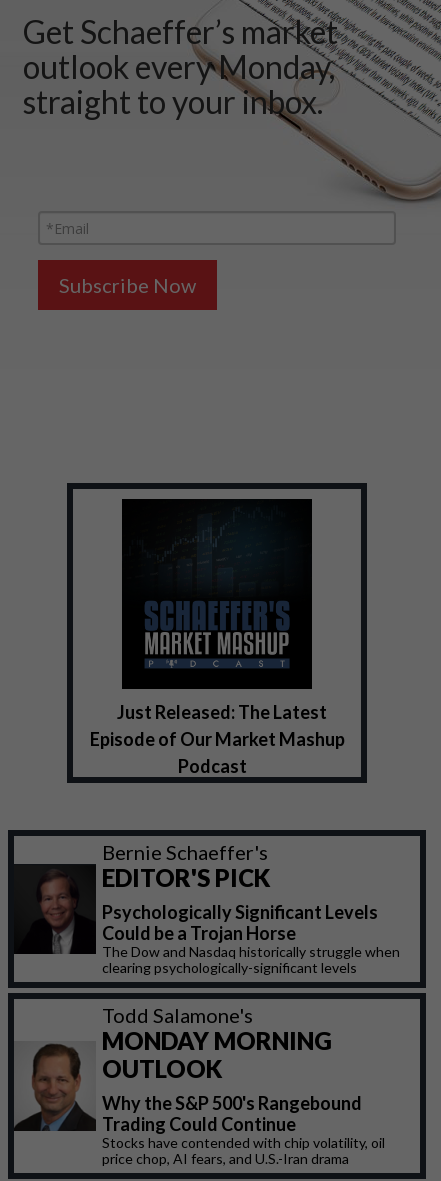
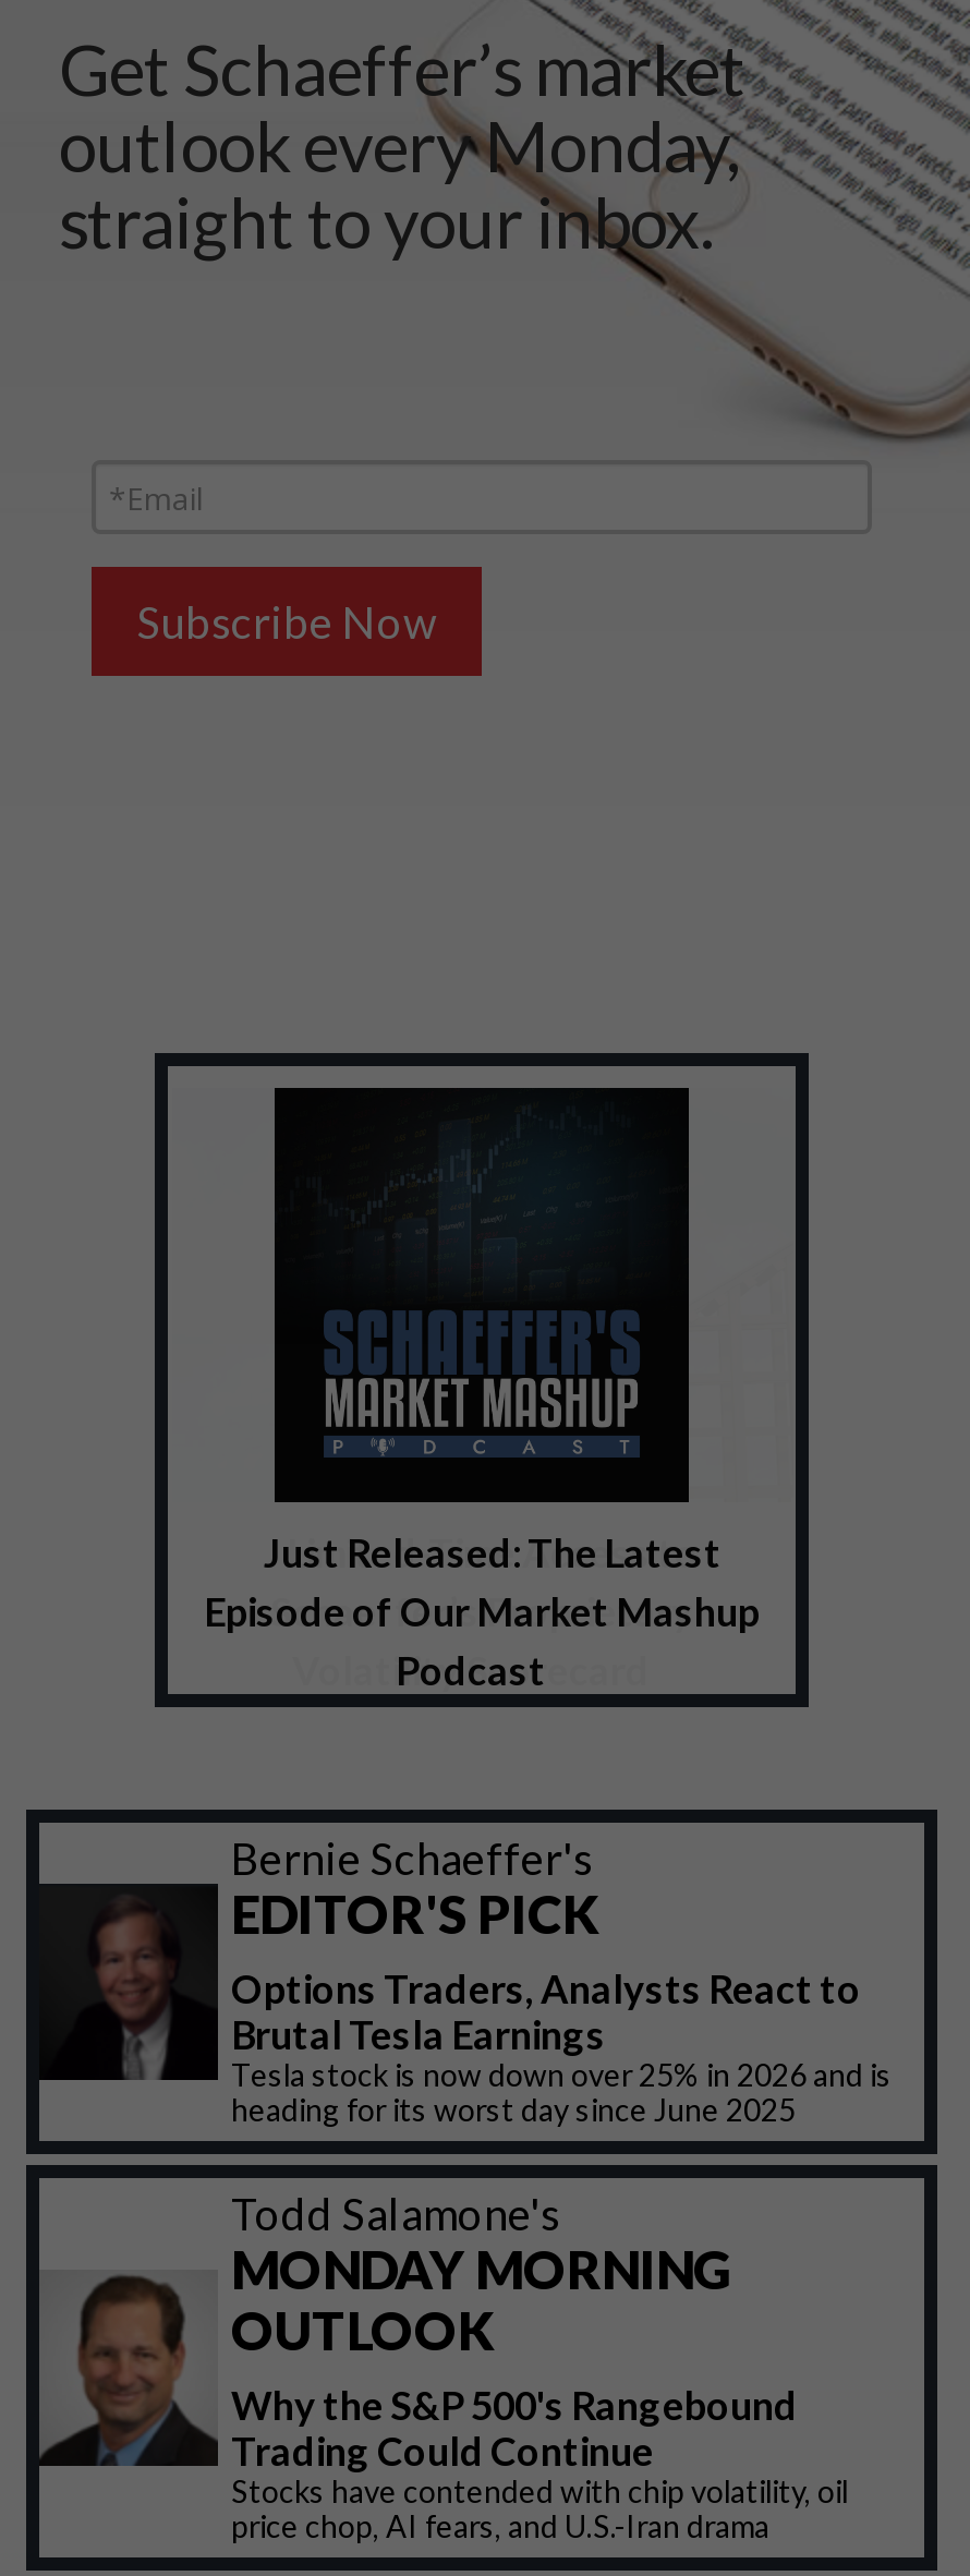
[102,901,400,976] Psychologically Significant Levels | Could be a Trojan Horse | The Dow and Nasdaq historically struggle when | clearing psychologically-significant levels -> [231,1964,892,2128] Options Traders, Analysts React to | Brutal Tesla Earnings | Tesla stock is now down over 25% in 2026 and is | heading for its worst day since June 2025

